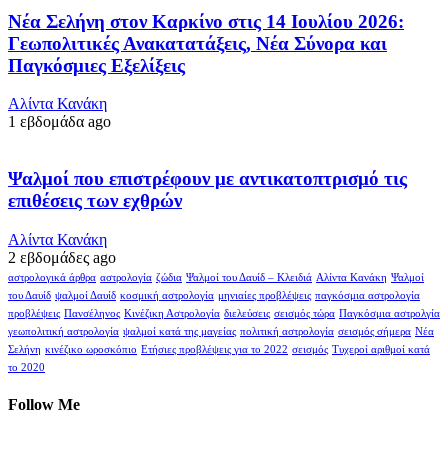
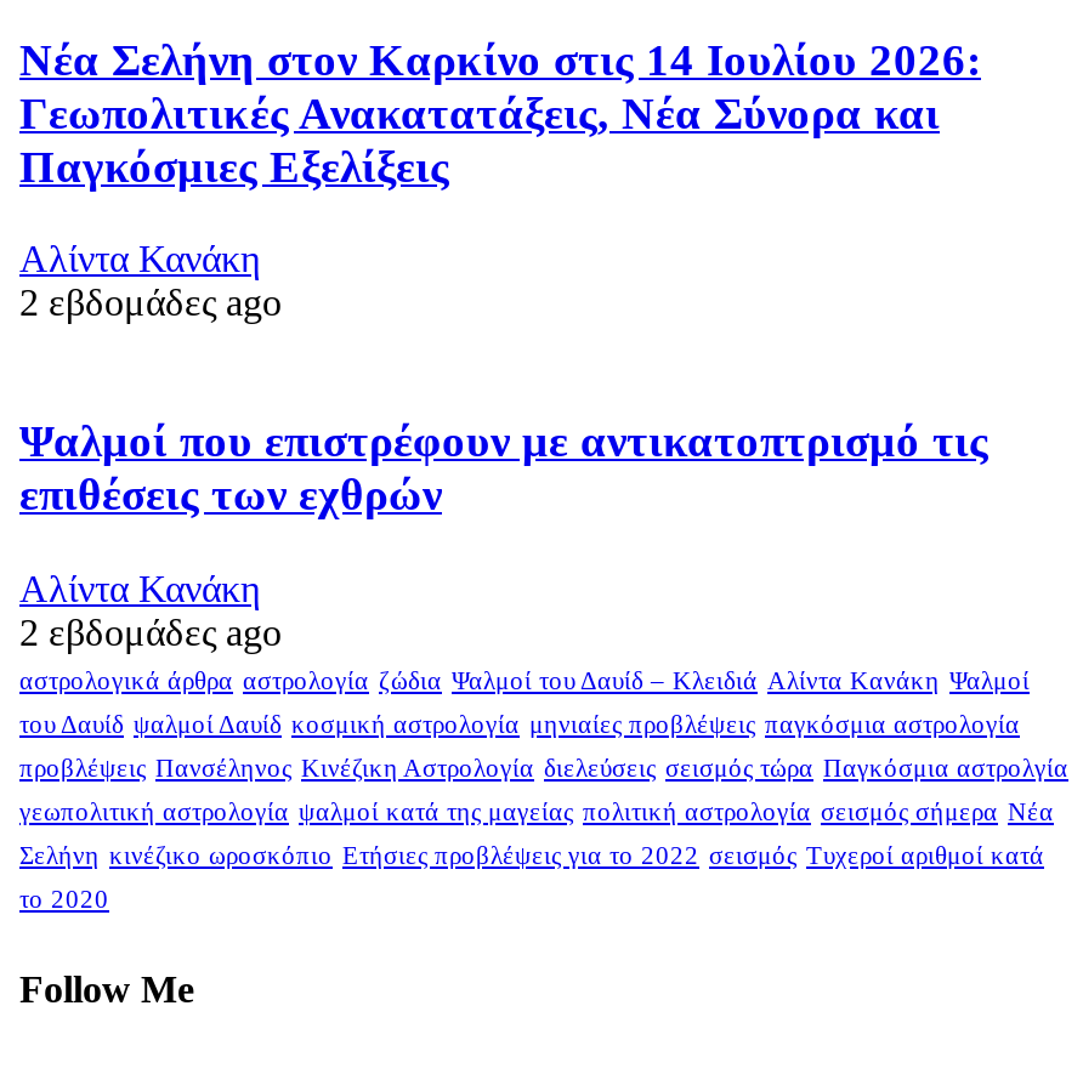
[8,113,111,130] 1 εβδομάδα ago -> [19,282,282,324] 2 εβδομάδες ago

